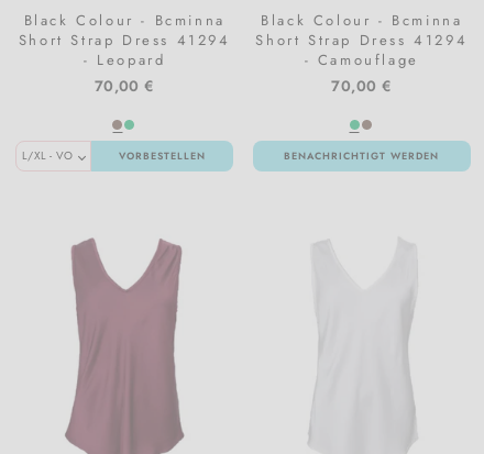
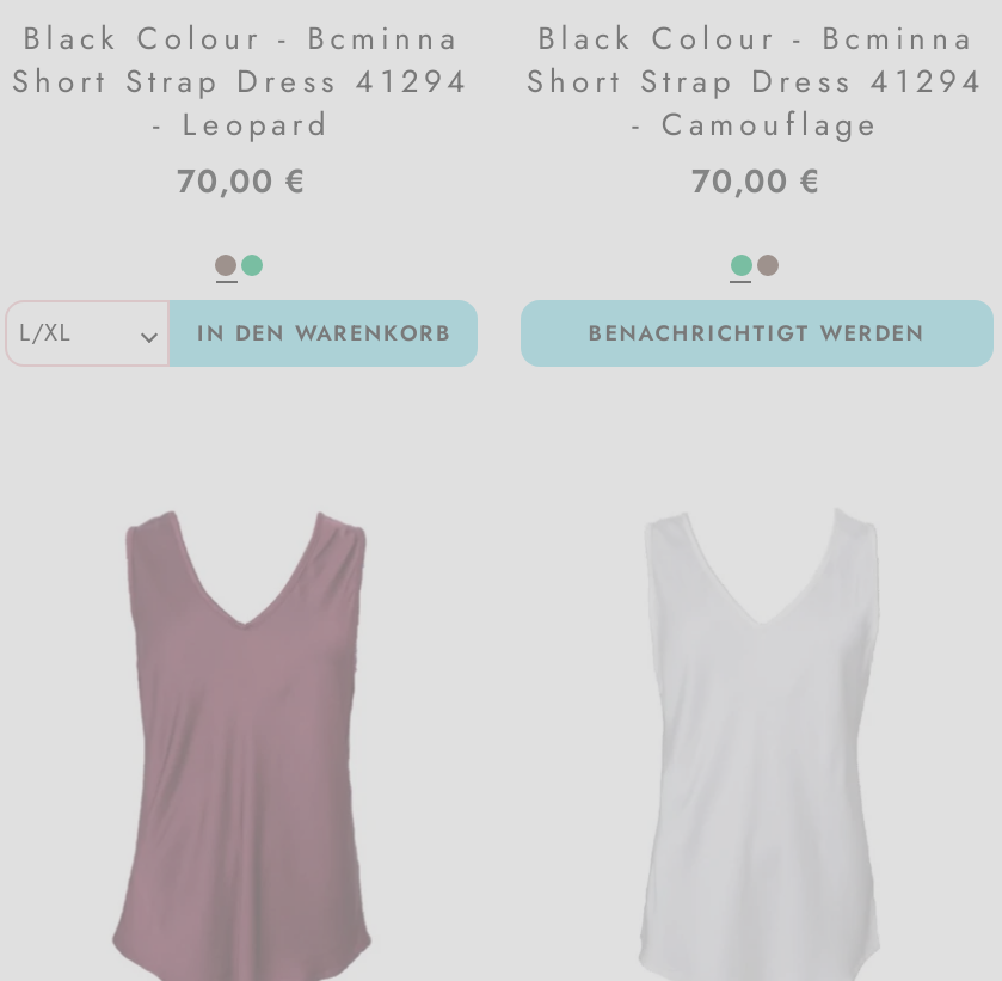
[119,148,206,163] VORBESTELLEN -> [197,317,453,348] IN DEN WARENKORB

